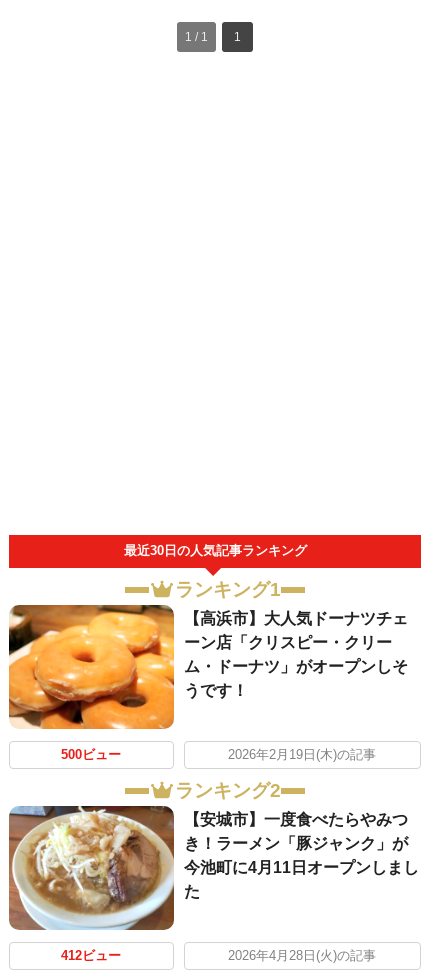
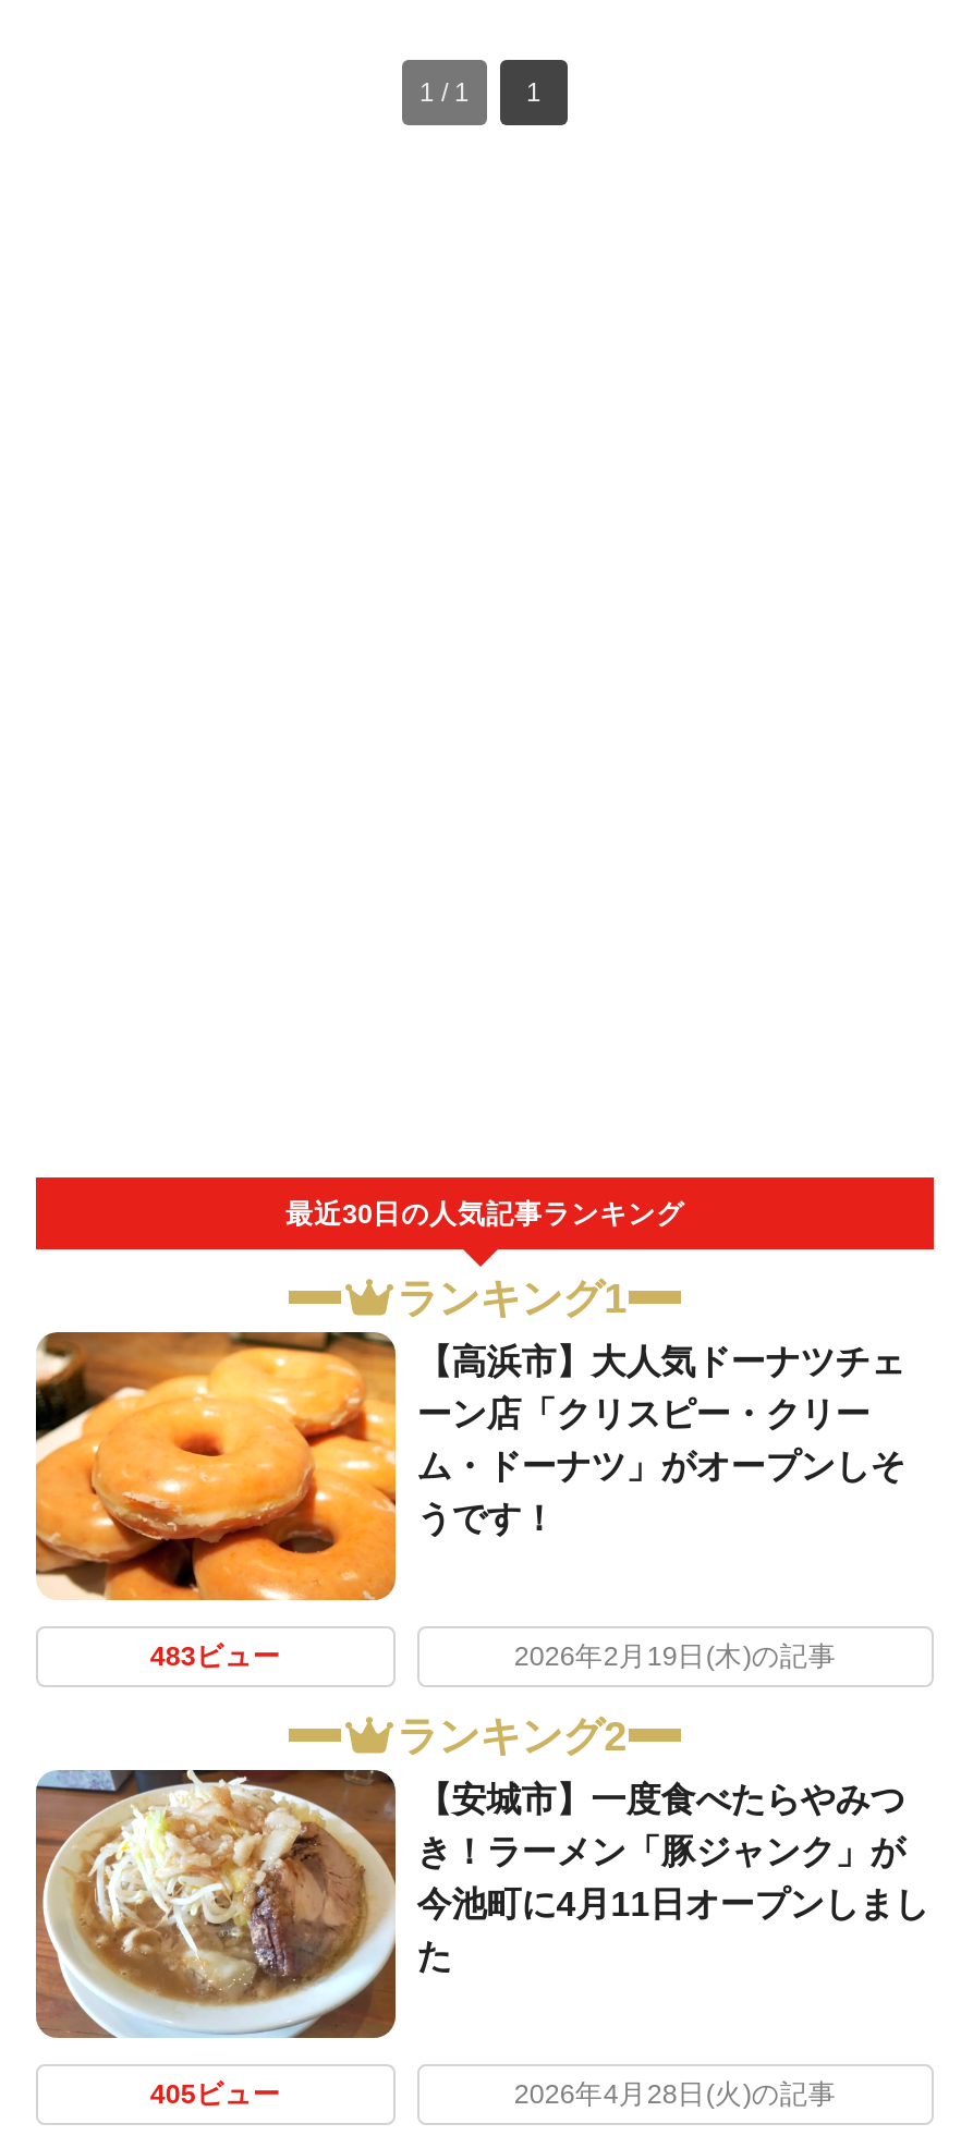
[61,748,121,762] 500ビュー -> [150,1642,281,1672] 483ビュー
[61,949,121,963] 412ビュー -> [150,2080,281,2111] 405ビュー

